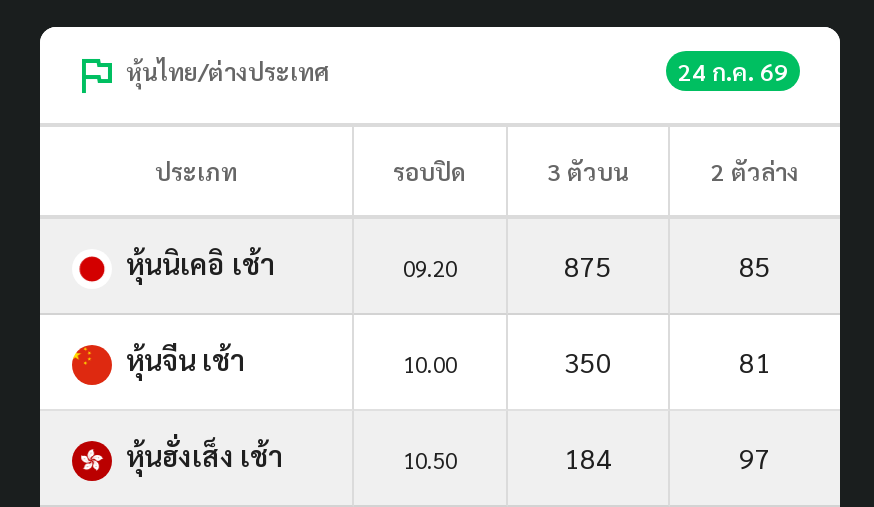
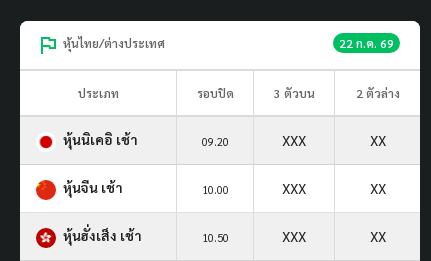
[678,55,788,87] 24 ก.ค. 69 -> [339,35,394,51] 22 ก.ค. 69
[564,247,771,283] 875 | 85 -> [282,131,385,149] XXX | XX
[564,343,771,379] 350 | 81 -> [282,179,385,197] XXX | XX
[564,439,771,475] 184 | 97 -> [282,227,385,245] XXX | XX

